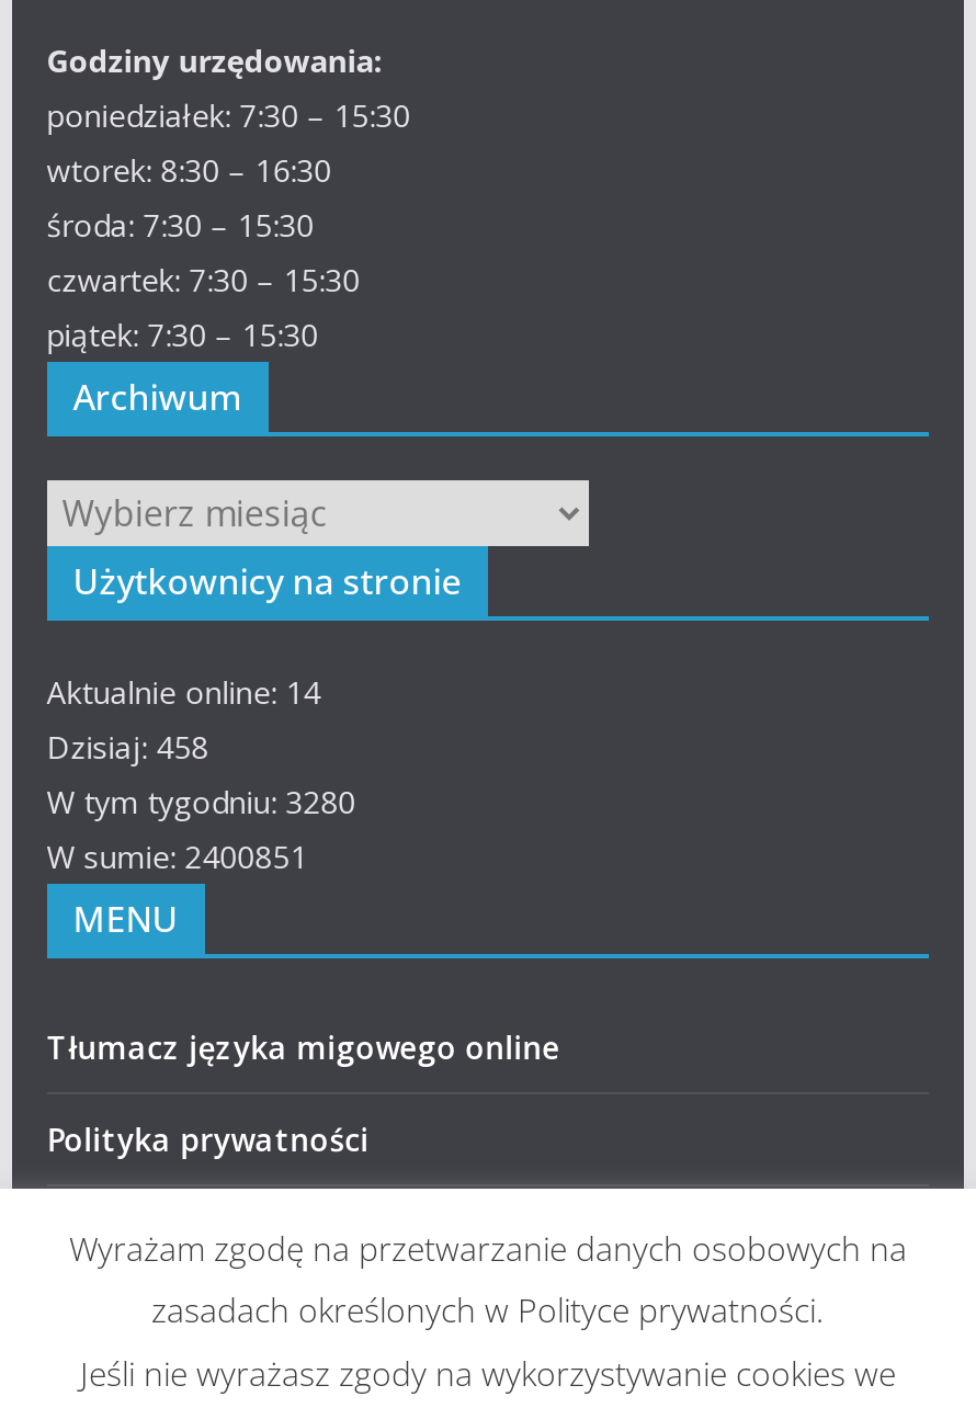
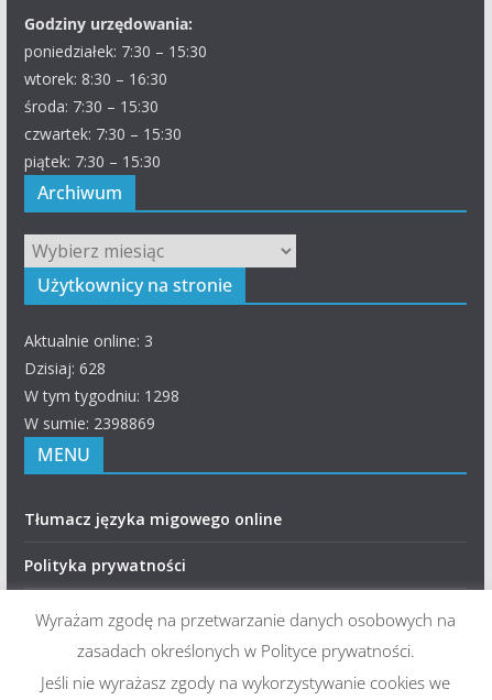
[46,671,321,713] Aktualnie online: 14 -> [24,330,153,351] Aktualnie online: 3
[46,726,209,768] Dzisiaj: 458 -> [24,358,105,379] Dzisiaj: 628
[46,781,356,822] W tym tygodniu: 3280 -> [24,385,179,406] W tym tygodniu: 1298
[46,836,307,877] W sumie: 2400851 -> [24,413,155,434] W sumie: 2398869

